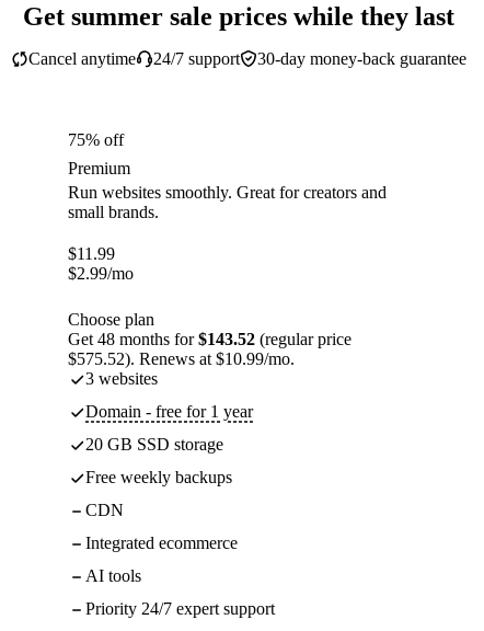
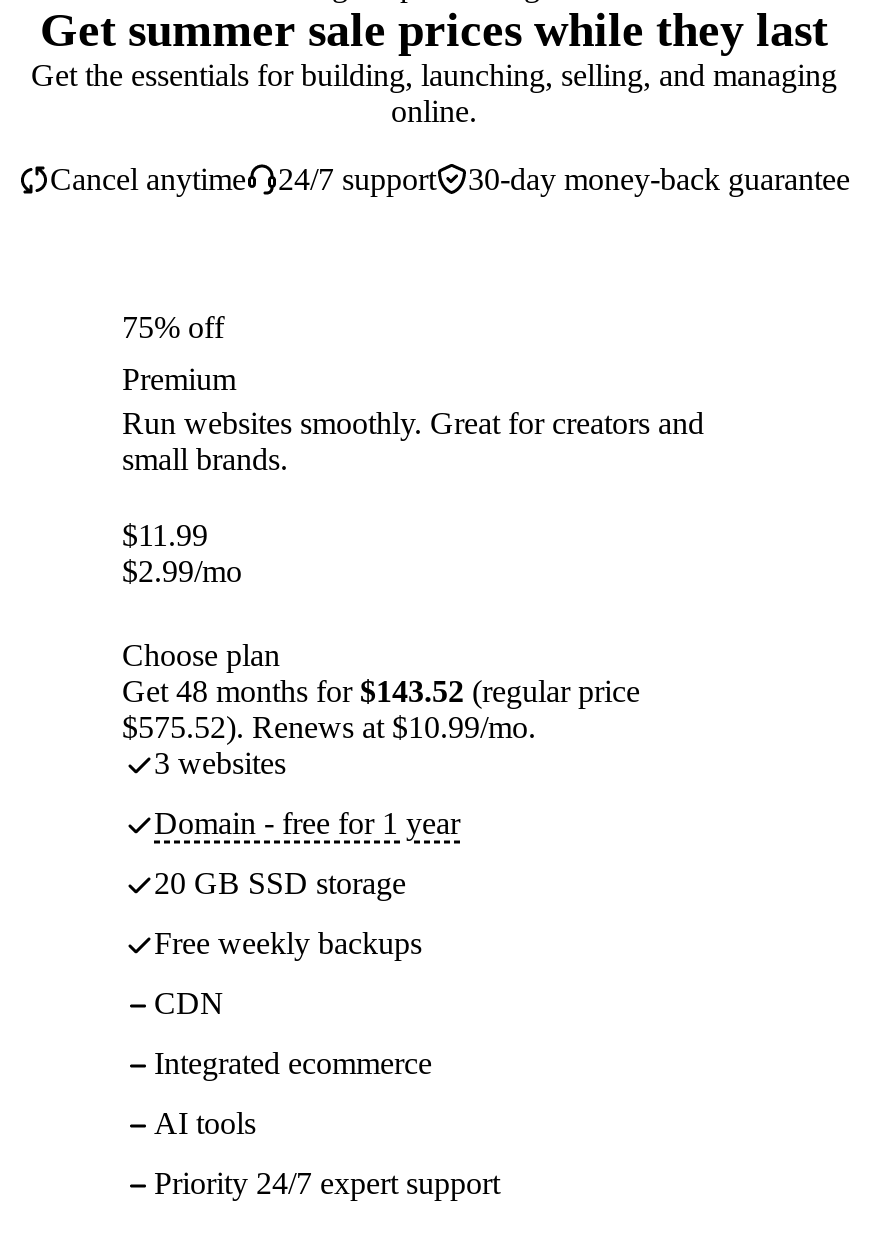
none -> [31,59,837,129] Get the essentials for building, launching, selling, and managing | online.

